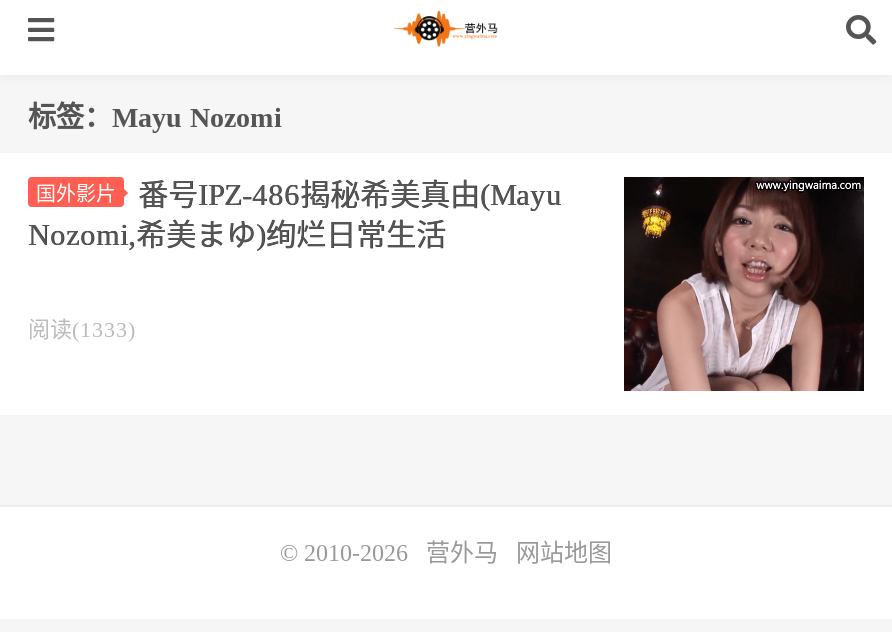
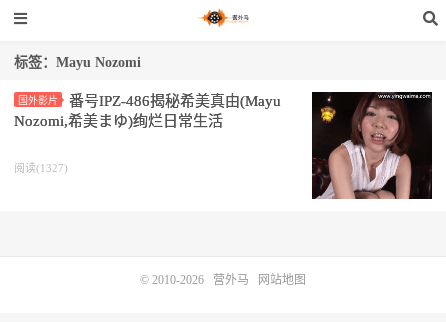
[28,317,136,341] 阅读(1333) -> [14,162,68,174] 阅读(1327)

